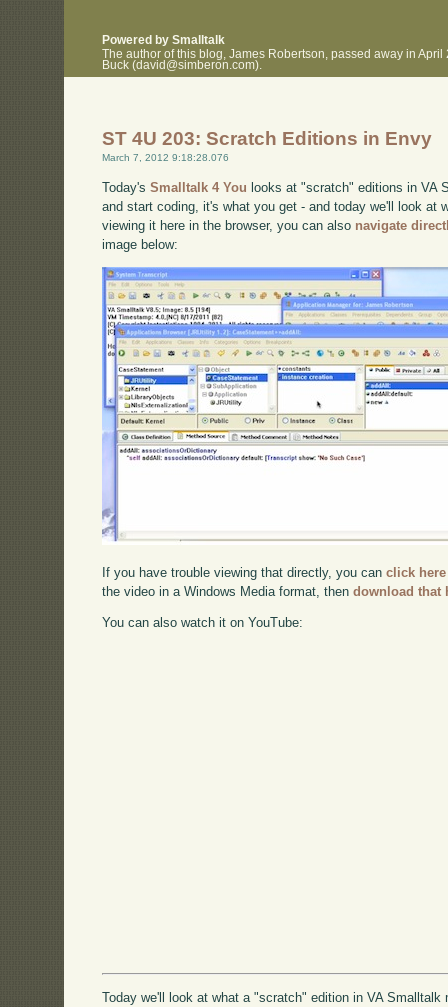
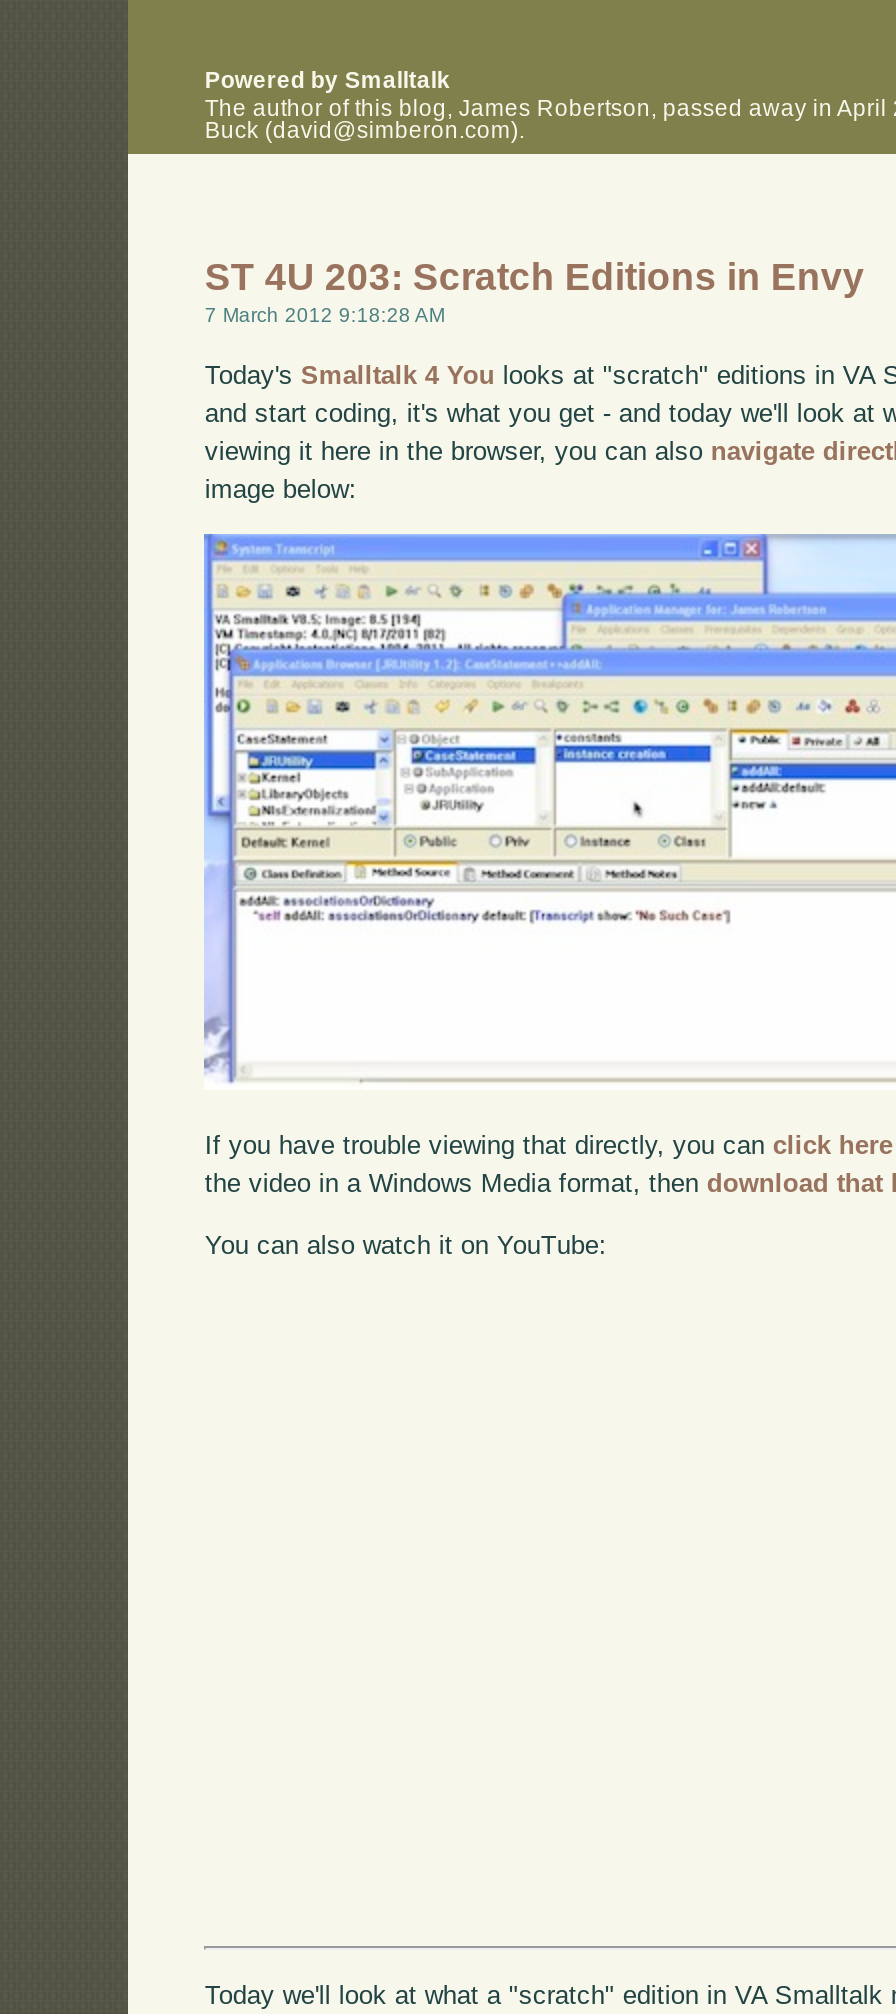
[102,152,229,163] March 7, 2012 9:18:28.076 -> [205,304,445,326] 7 March 2012 9:18:28 AM

